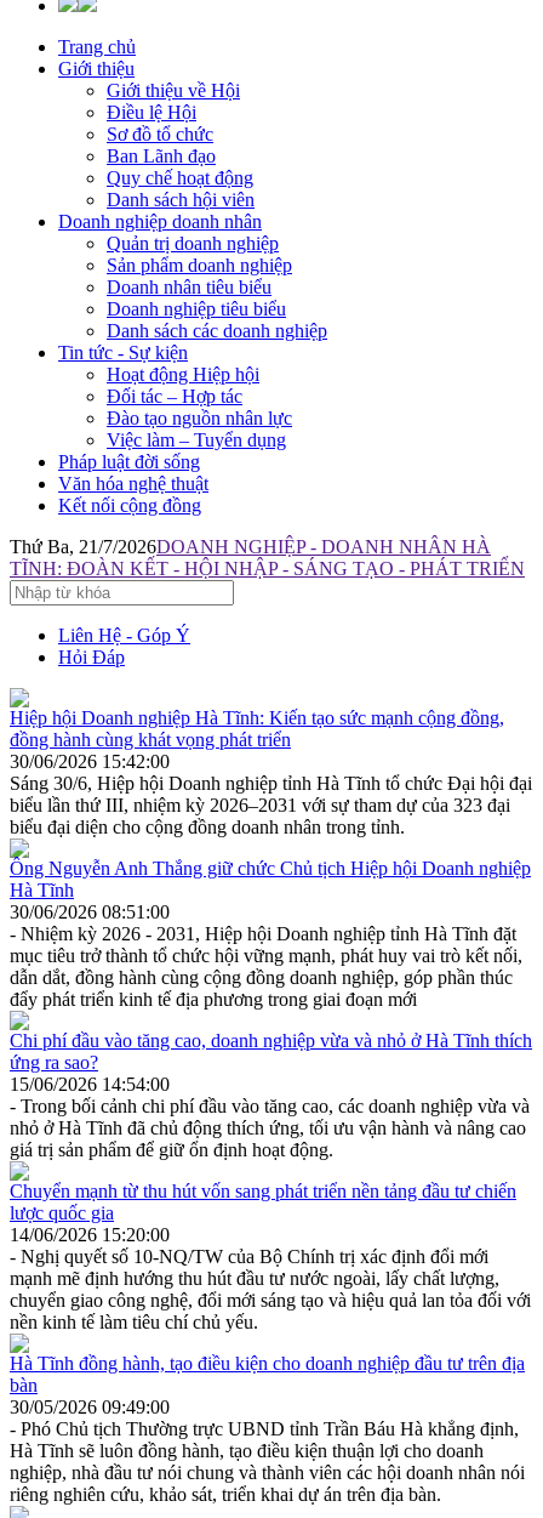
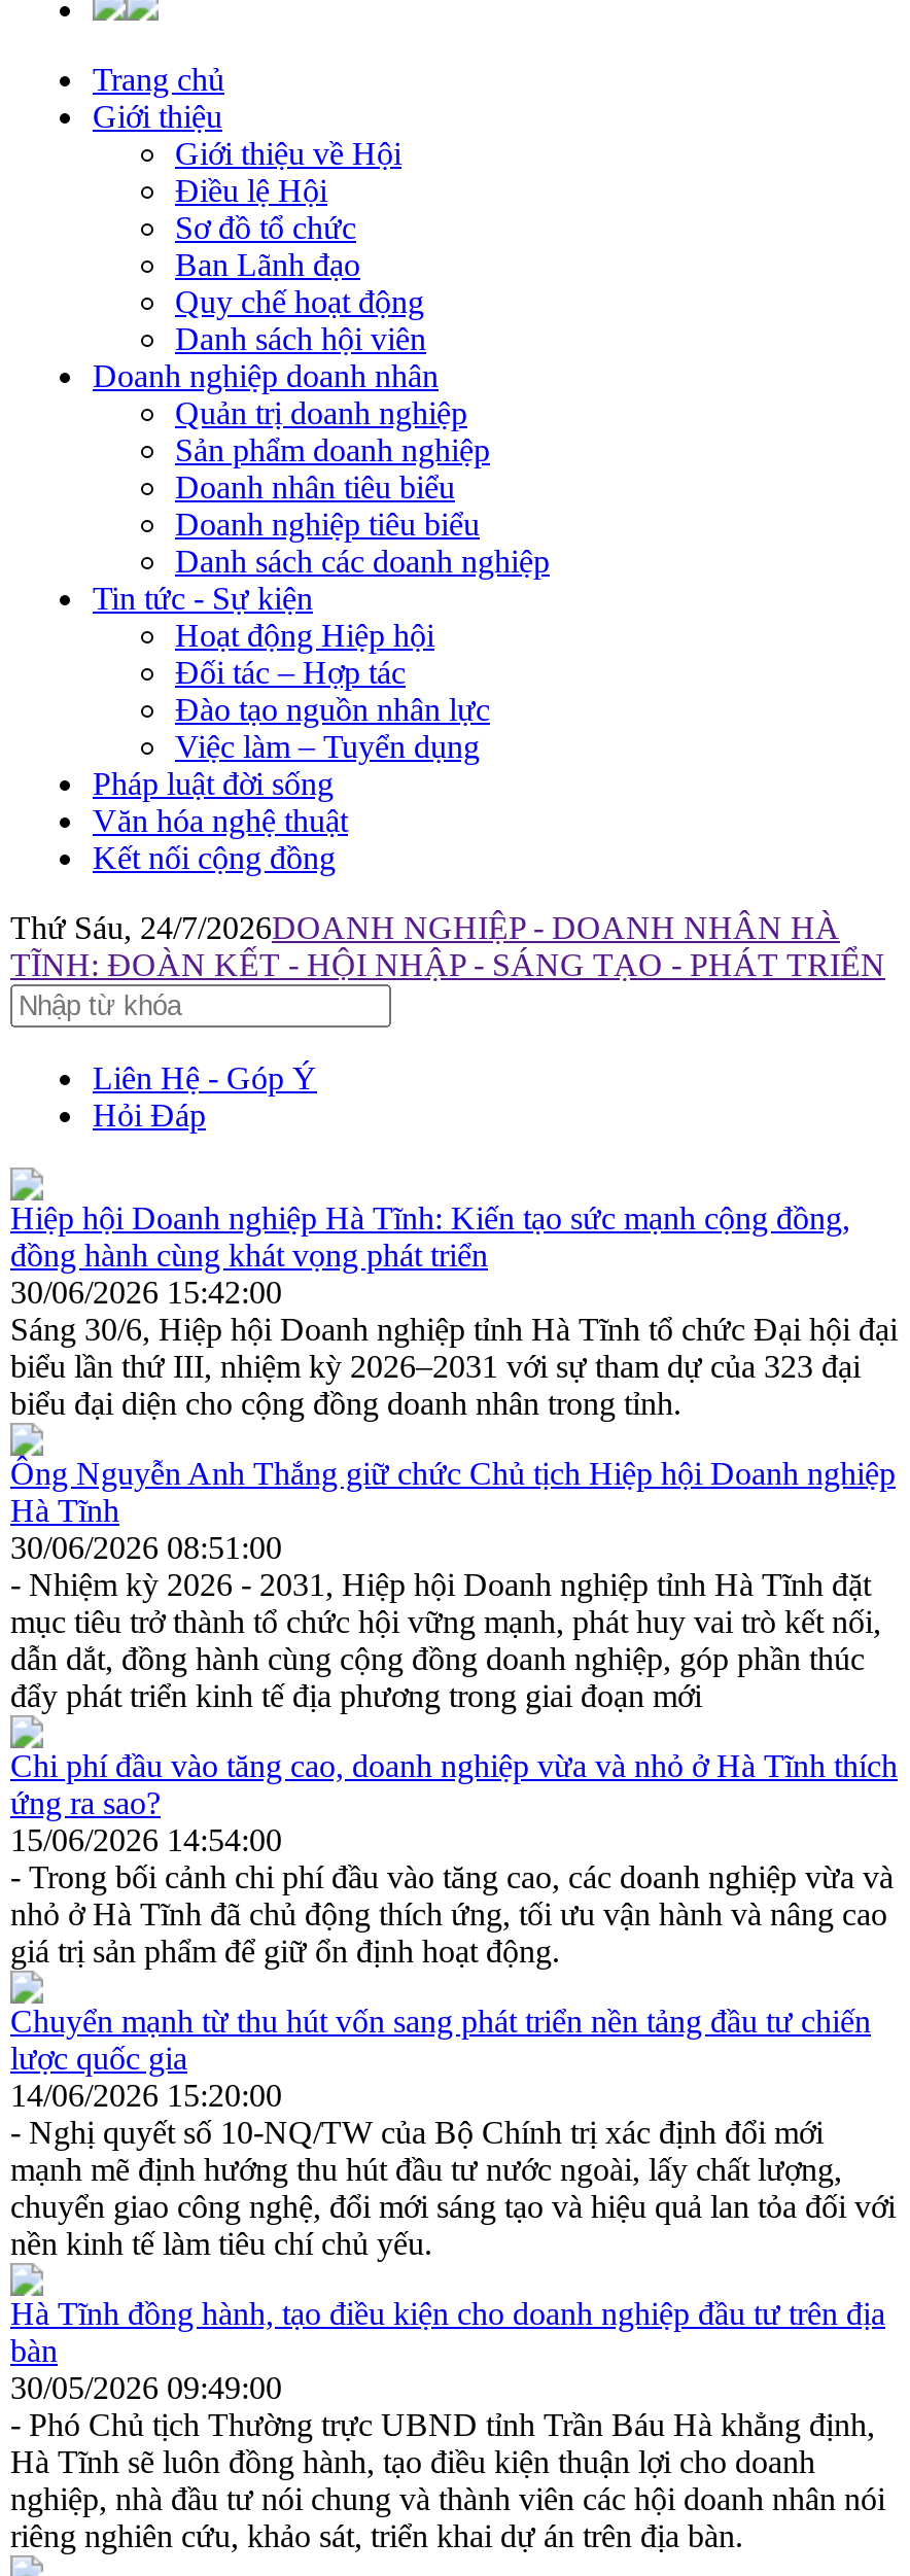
[10,536,491,557] Thứ Ba, 21/7/2026DOANH NGHIỆP - DOANH NHÂN HÀ -> [10,910,840,945] Thứ Sáu, 24/7/2026DOANH NGHIỆP - DOANH NHÂN HÀ

